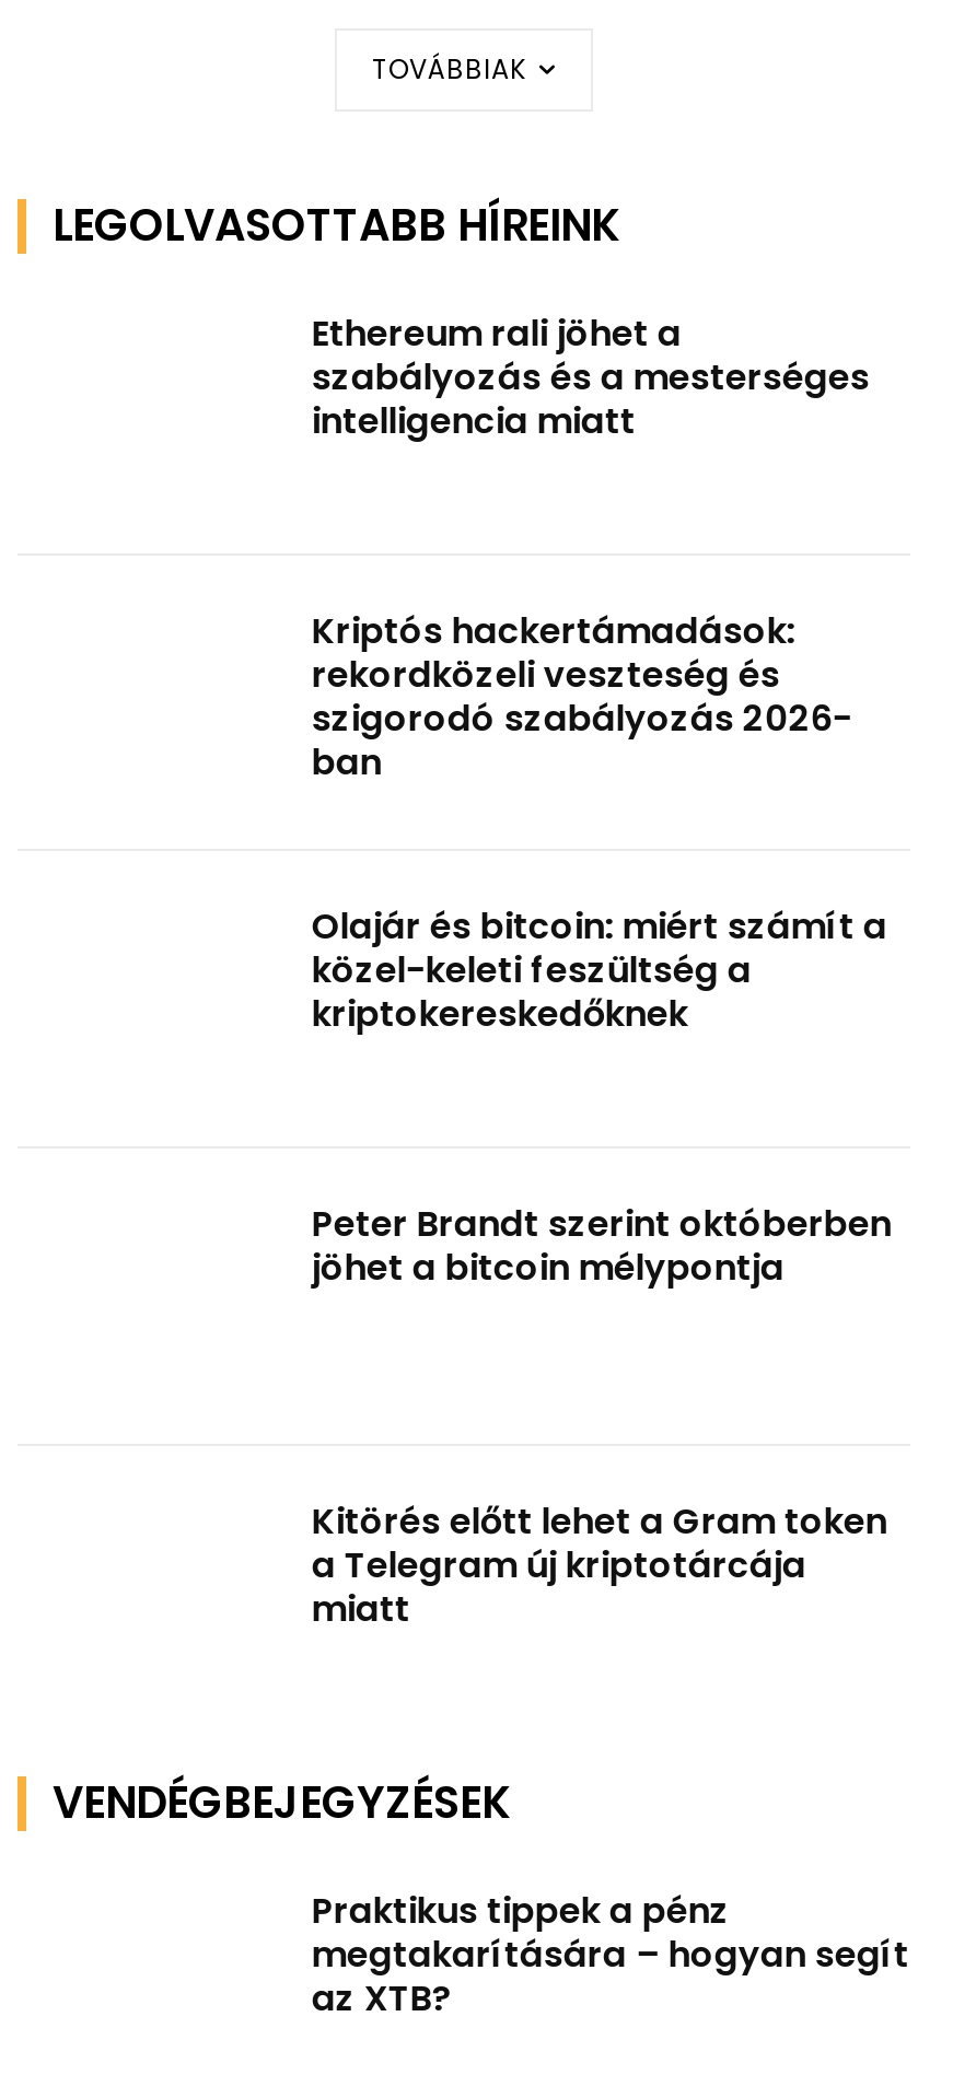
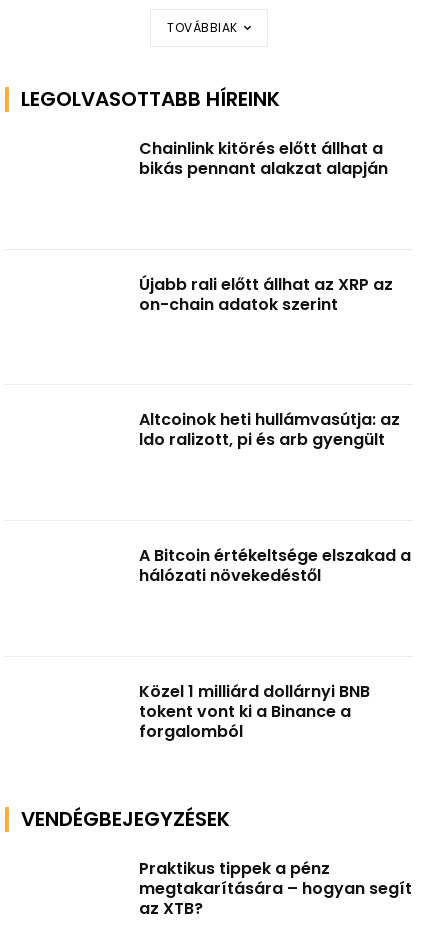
[312,308,870,446] Ethereum rali jöhet a | szabályozás és a mesterséges | intelligencia miatt -> [139,137,388,180] Chainlink kitörés előtt állhat a | bikás pennant alakzat alapján
[312,605,852,787] Kriptós hackertámadások: | rekordközeli veszteség és | szigorodó szabályozás 2026- | ban -> [139,273,393,316] Újabb rali előtt állhat az XRP az | on-chain adatok szerint
[312,902,887,1040] Olajár és bitcoin: miért számít a | közel-keleti feszültség a | kriptokereskedőknek -> [139,408,400,451] Altcoinok heti hullámvasútja: az | ldo ralizott, pi és arb gyengült
[312,1199,892,1293] Peter Brandt szerint októberben | jöhet a bitcoin mélypontja -> [139,544,411,587] A Bitcoin értékeltsége elszakad a | hálózati növekedéstől
[312,1496,887,1634] Kitörés előtt lehet a Gram token | a Telegram új kriptotárcája | miatt -> [139,680,370,743] Közel 1 milliárd dollárnyi BNB | tokent vont ki a Binance a | forgalomból

